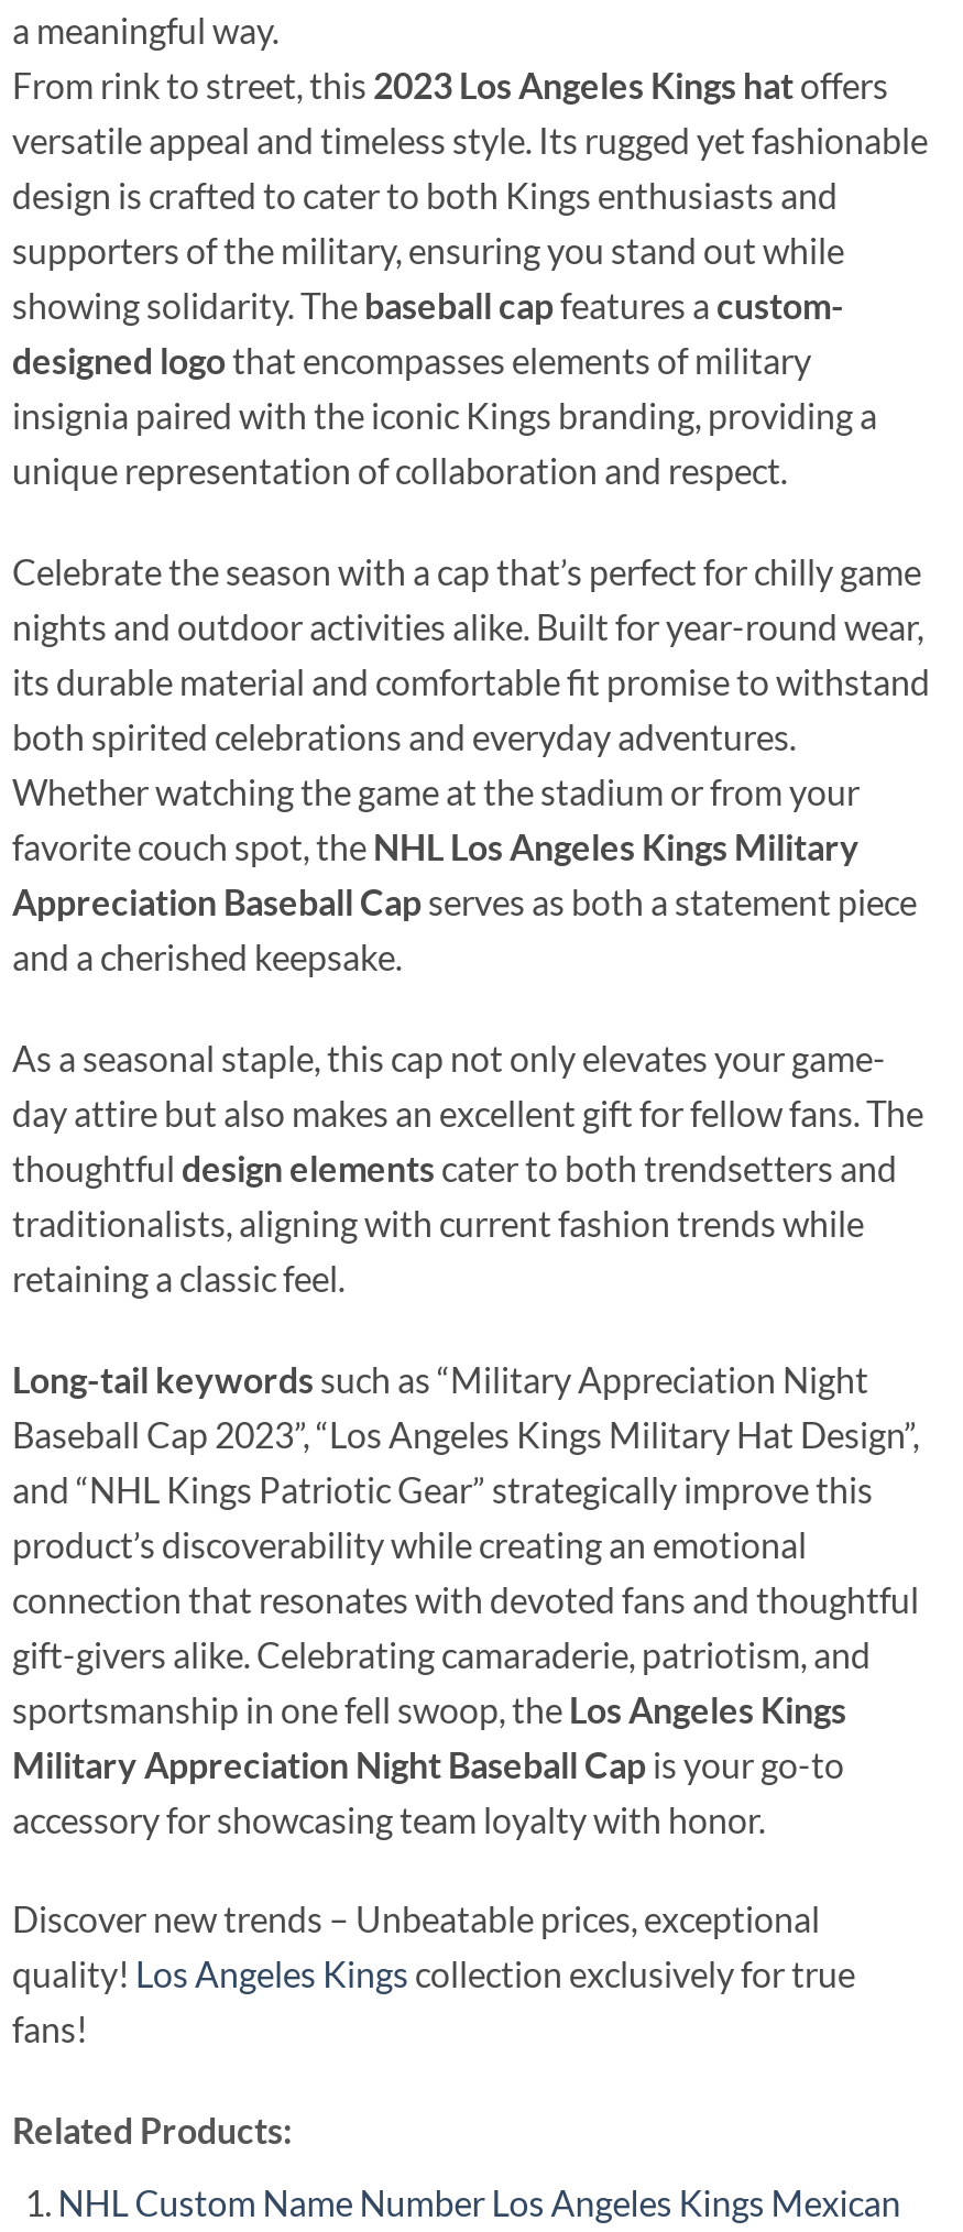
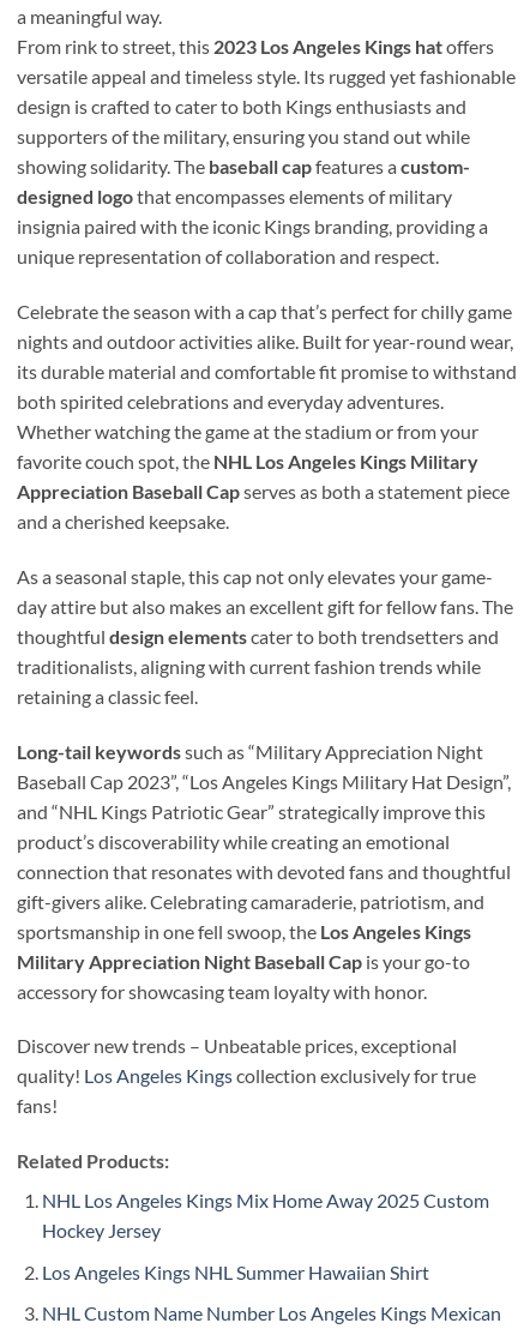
none -> [42,1189,489,1283] NHL Los Angeles Kings Mix Home Away 2025 Custom | Hockey Jersey | Los Angeles Kings NHL Summer Hawaiian Shirt

